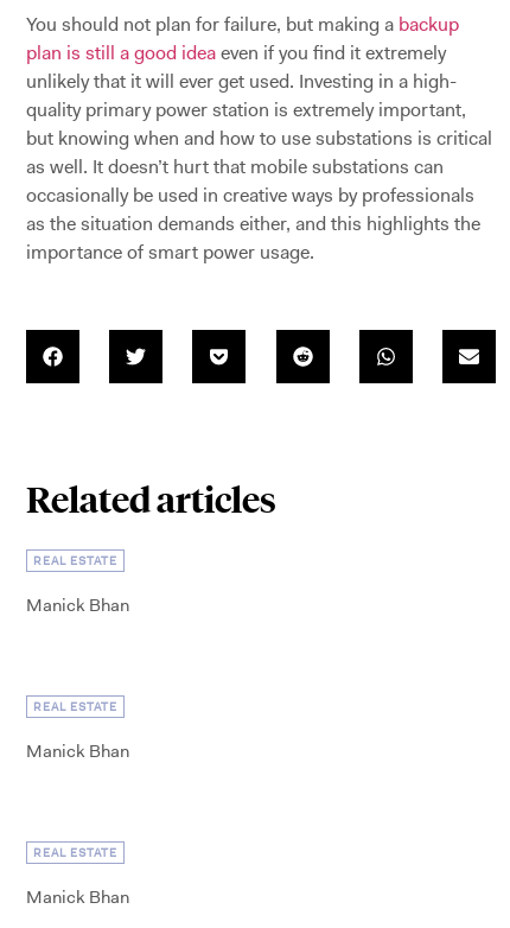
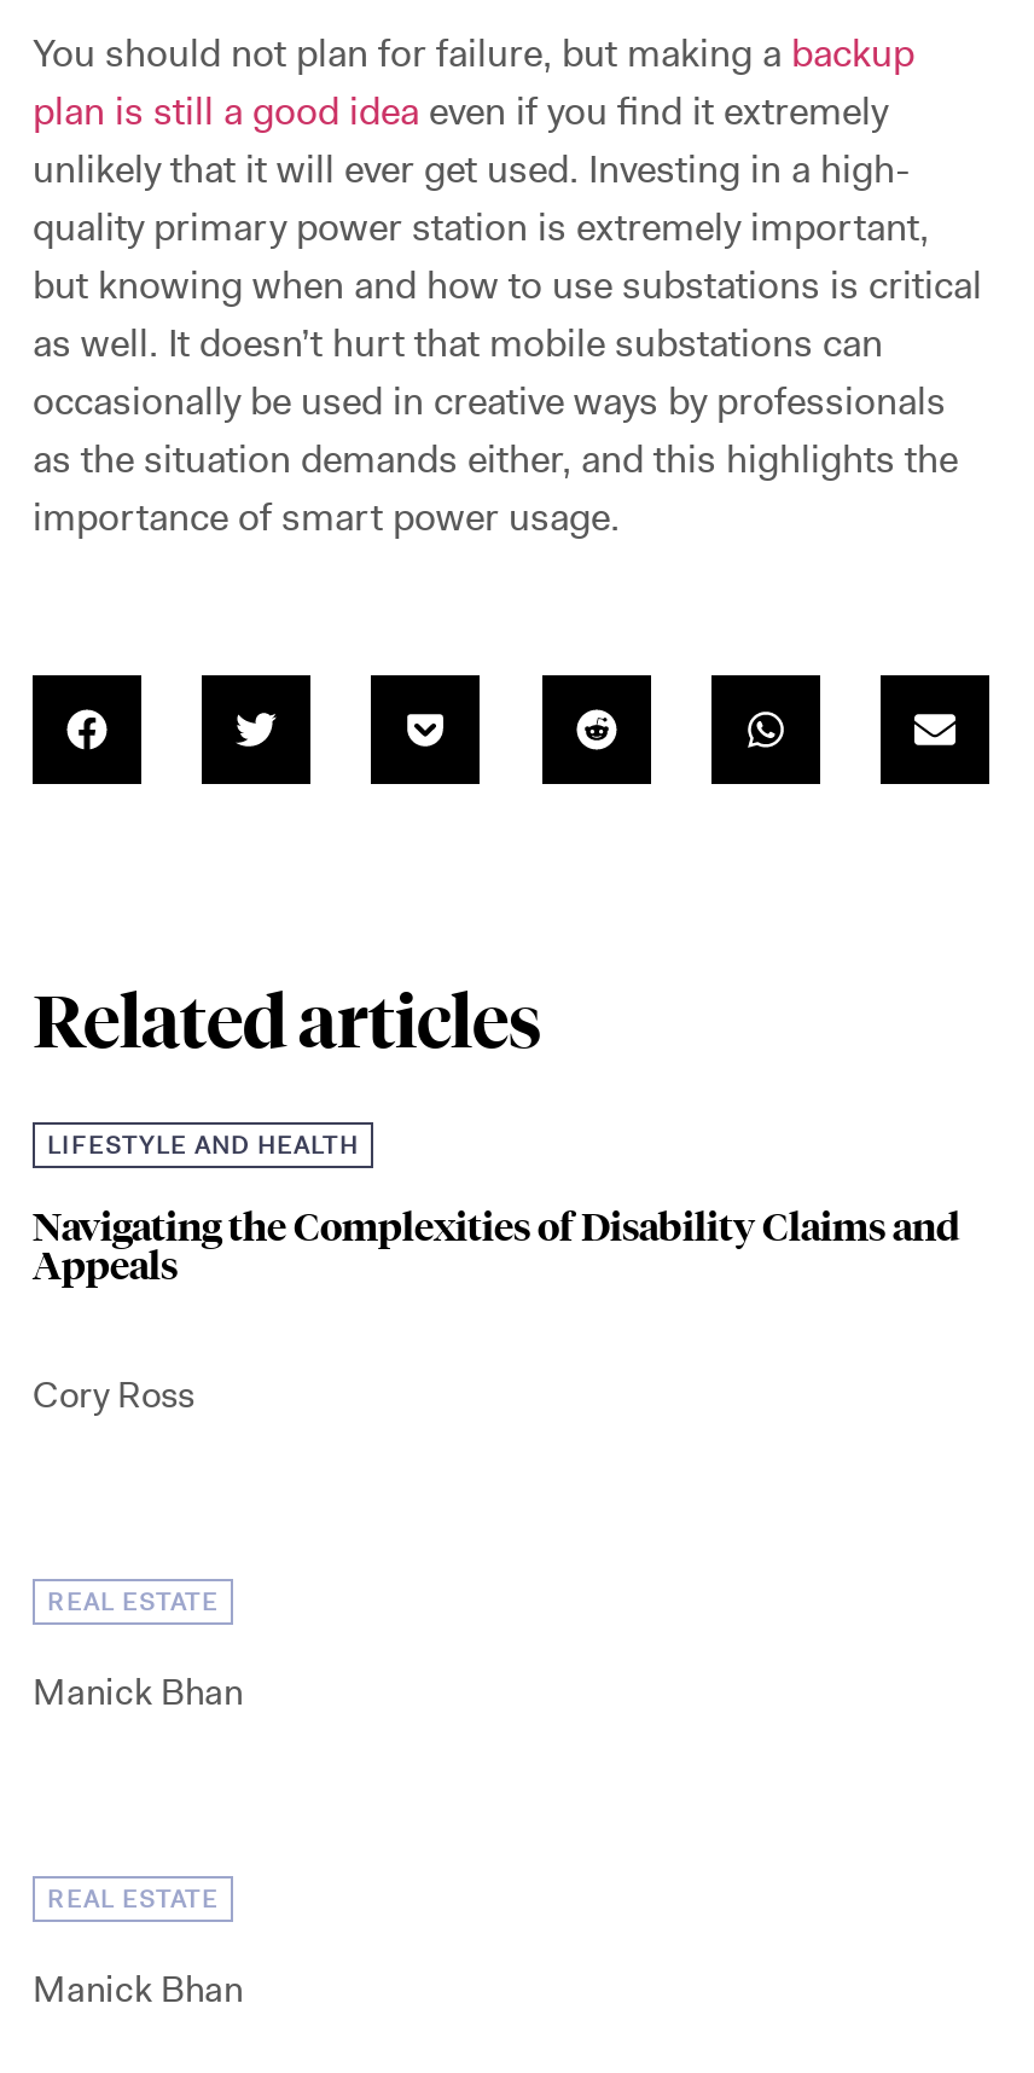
[26,553,129,617] REAL ESTATE | Manick Bhan -> [33,1130,960,1420] LIFESTYLE AND HEALTH | Navigating the Complexities of Disability Claims and | Appeals | Cory Ross

